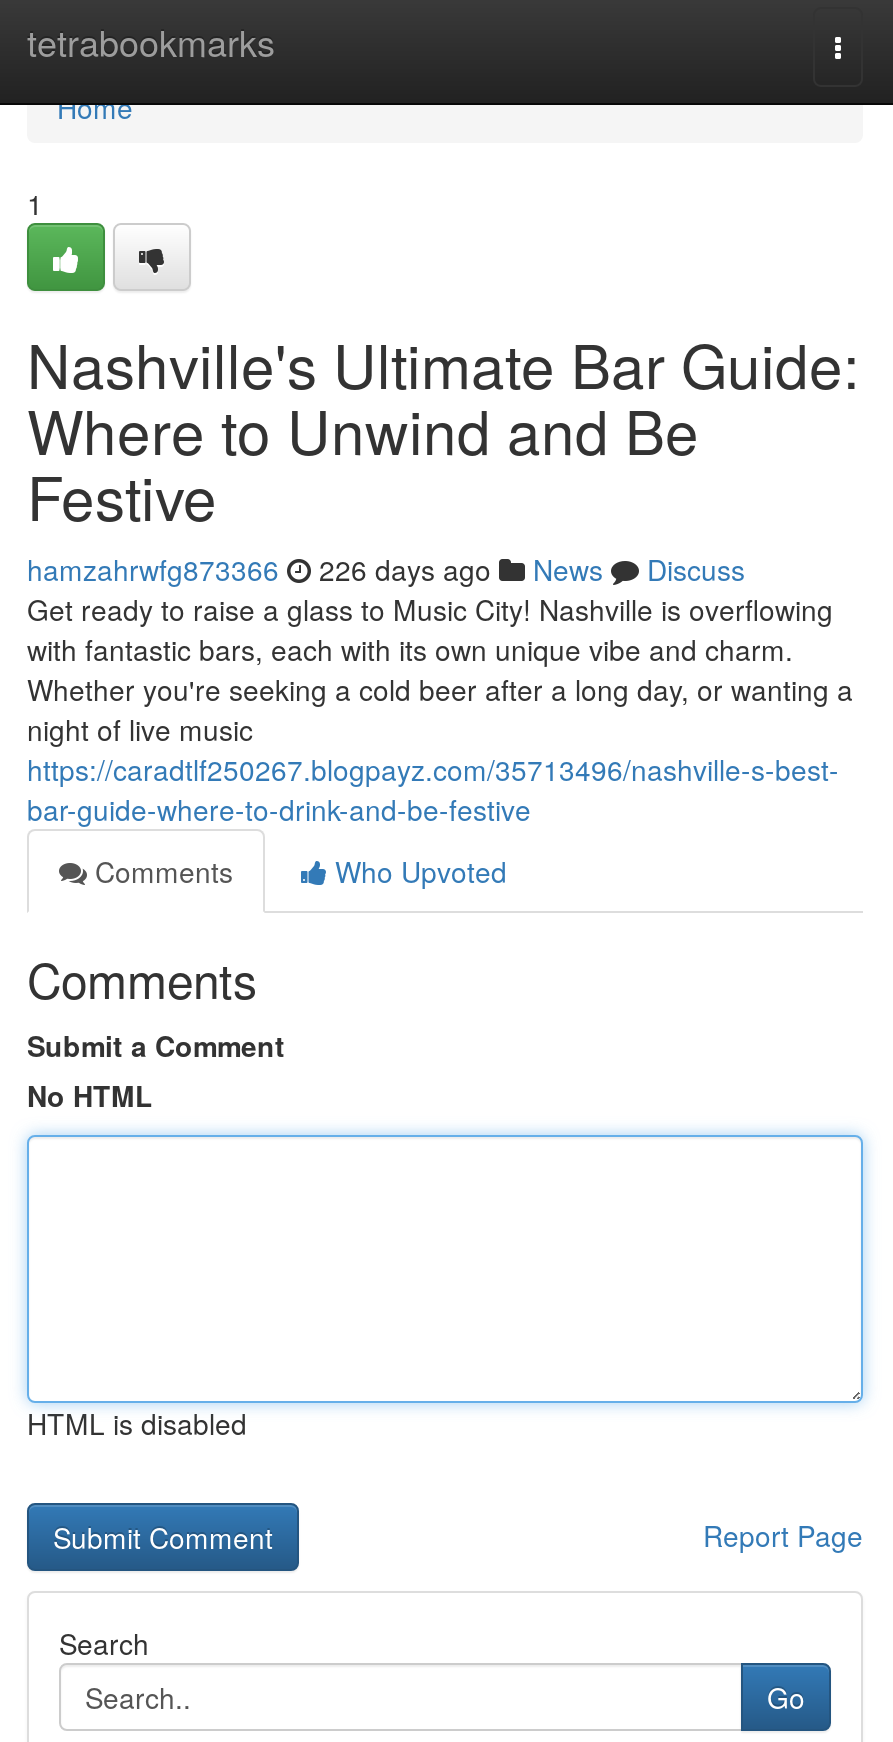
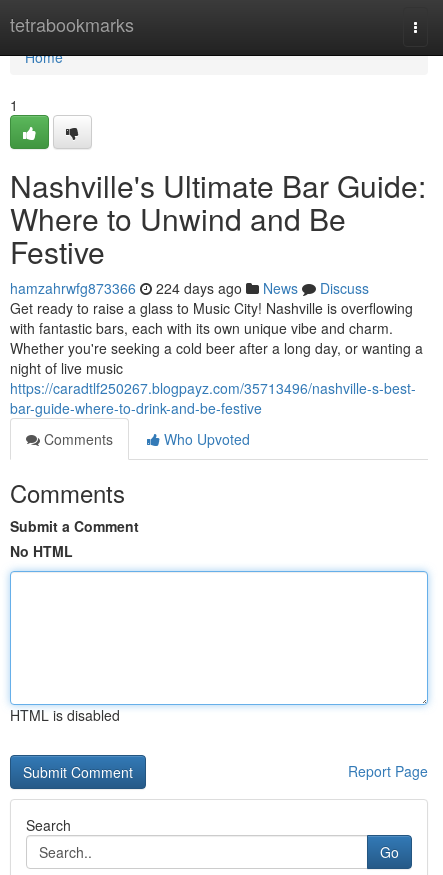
[27,549,745,589] hamzahrwfg873366 226 days ago News Discuss -> [10,278,369,298] hamzahrwfg873366 224 days ago News Discuss

